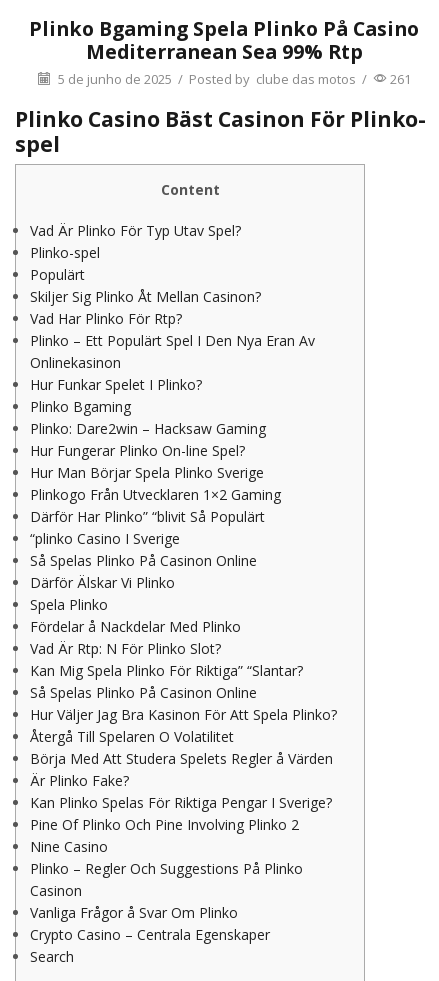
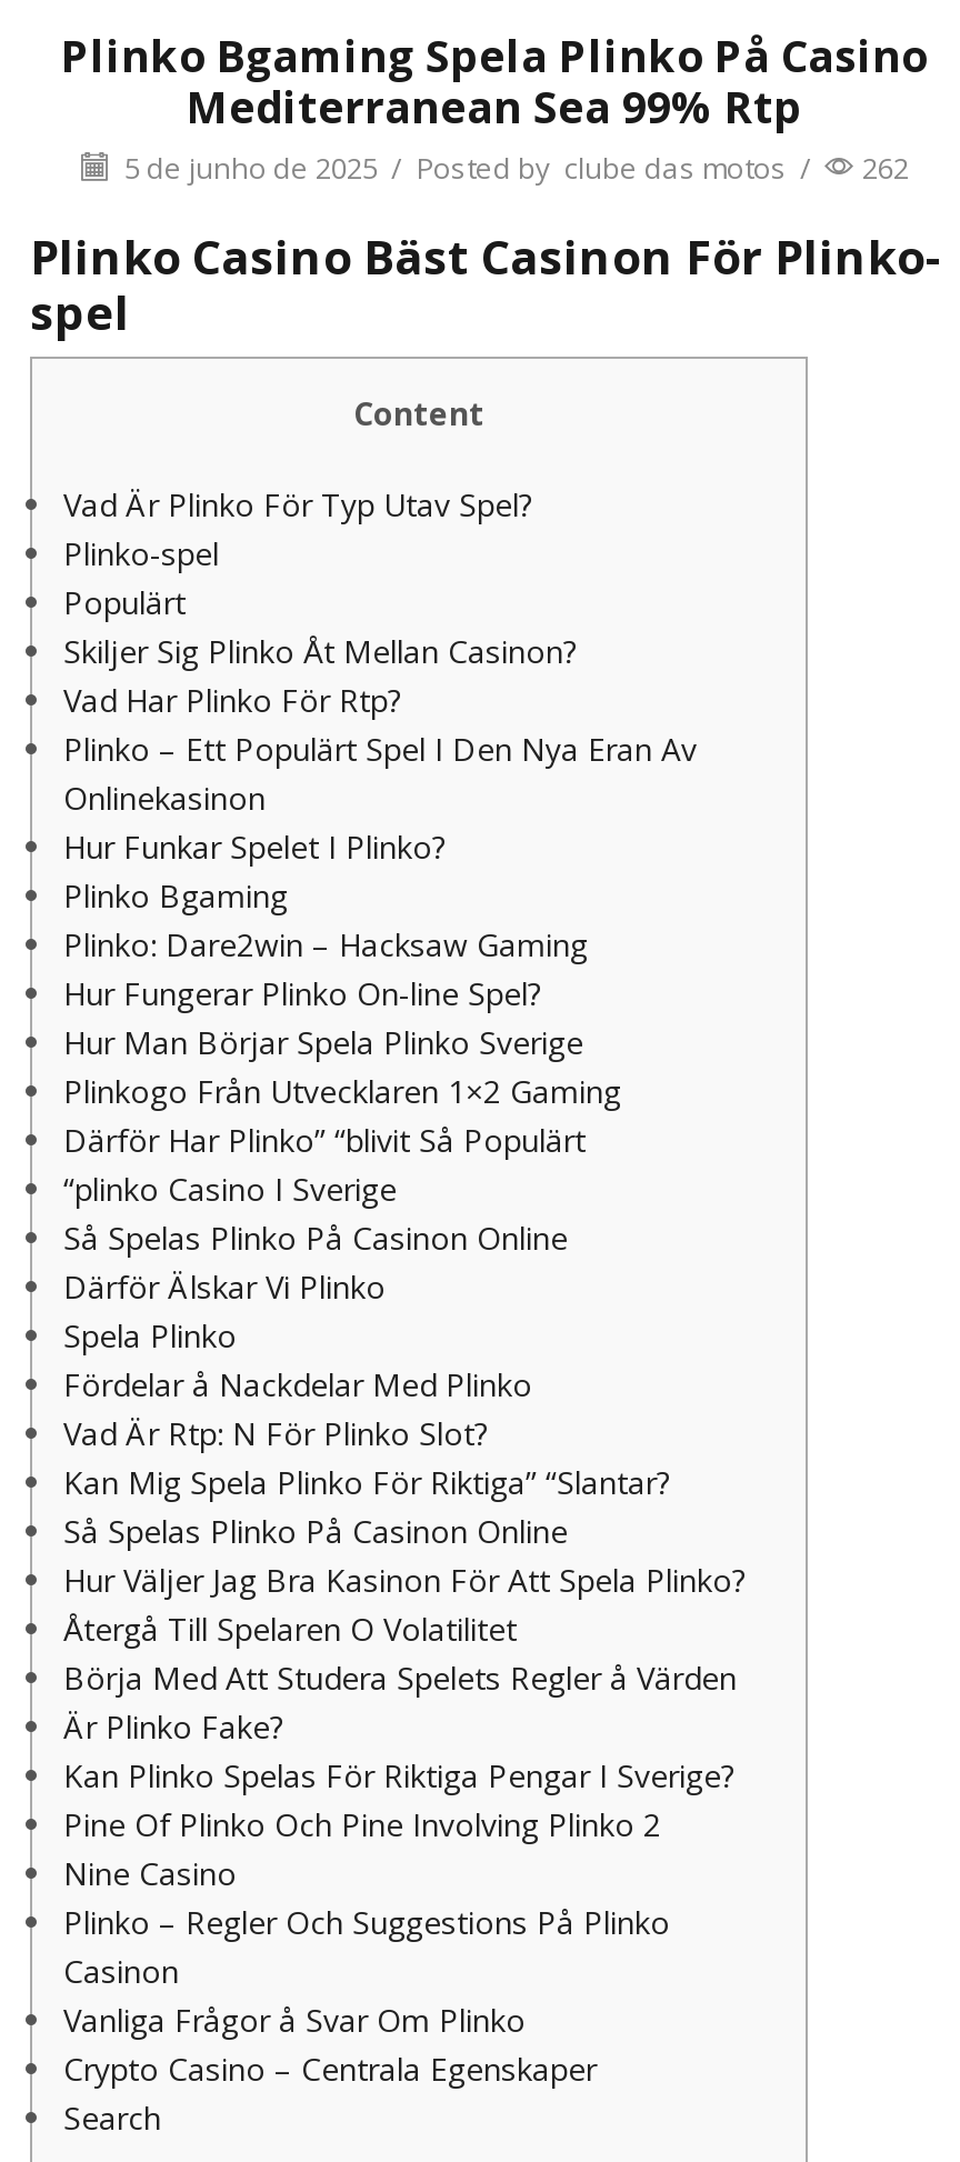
[54,70,410,88] 5 de junho de 2025 / Posted by clube das motos / 261 -> [118,147,909,187] 5 de junho de 2025 / Posted by clube das motos / 262

